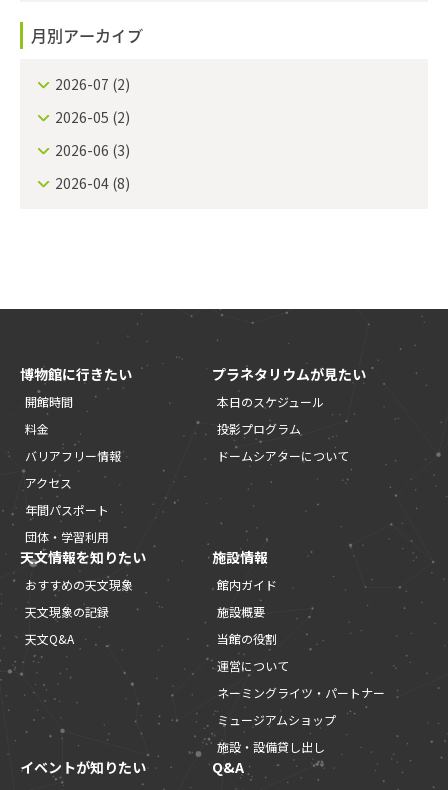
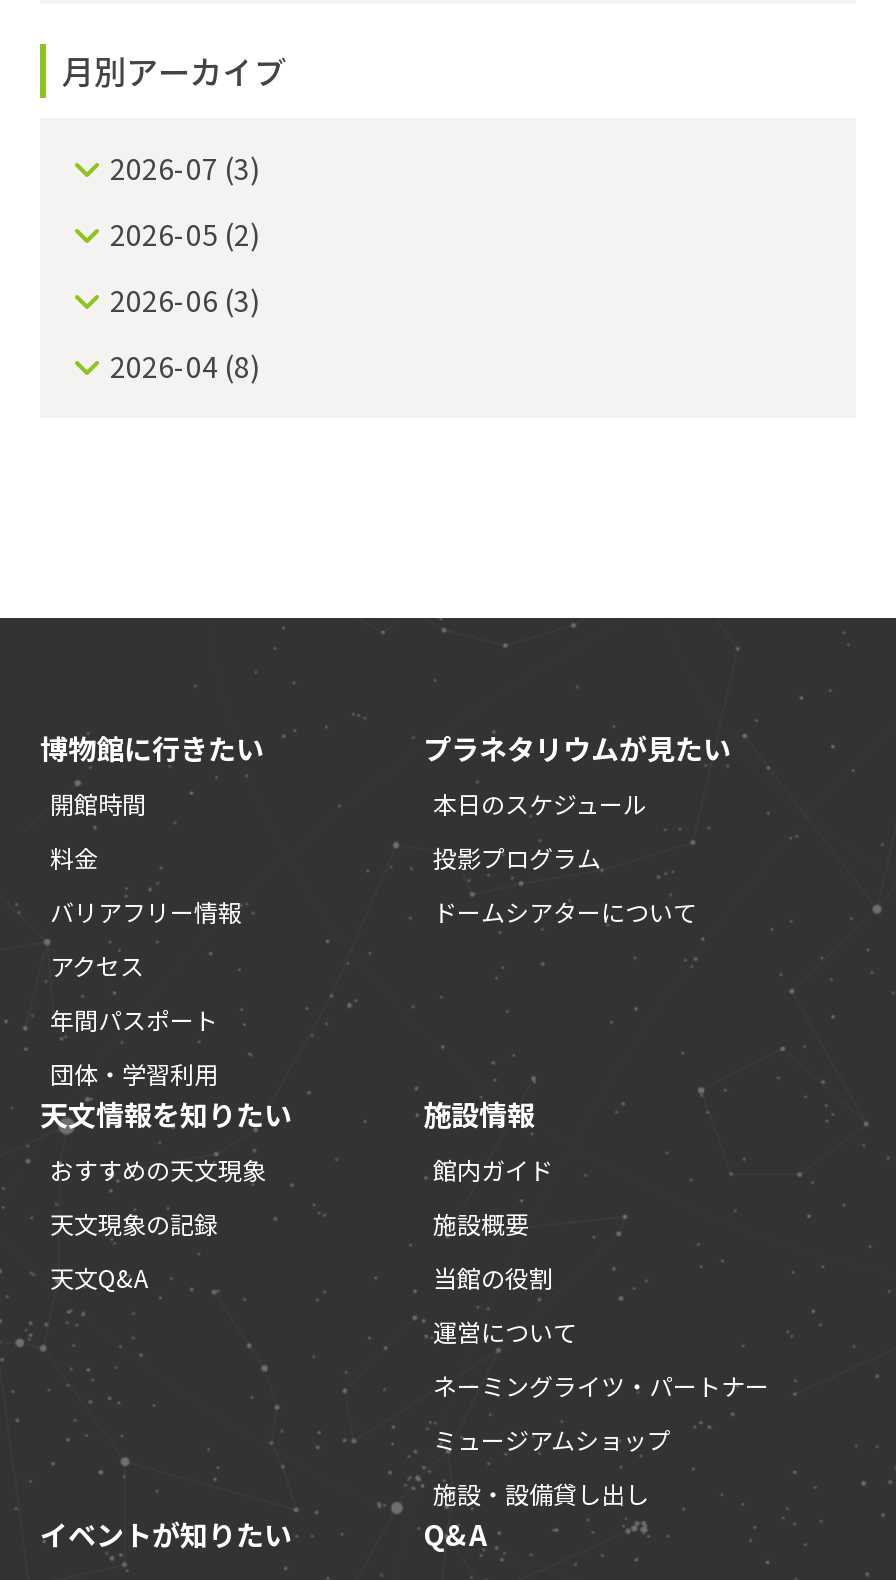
[55,74,130,94] 2026-07 (2) -> [110,148,260,188] 2026-07 (3)

